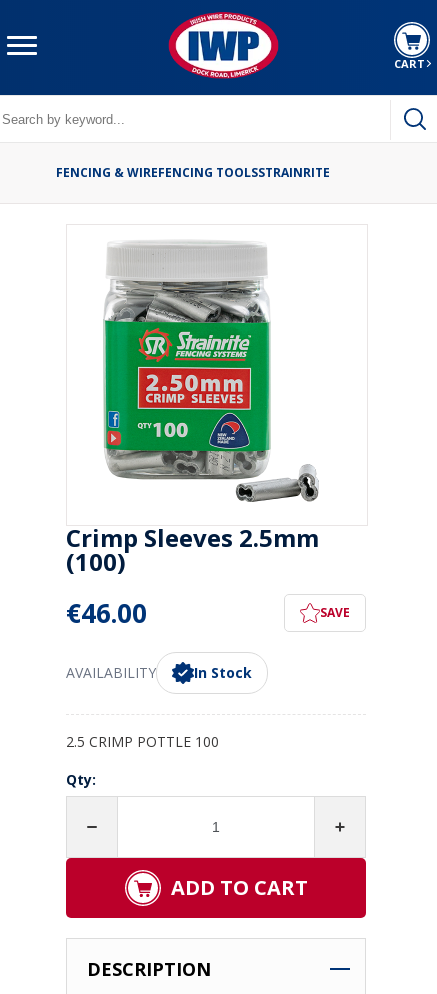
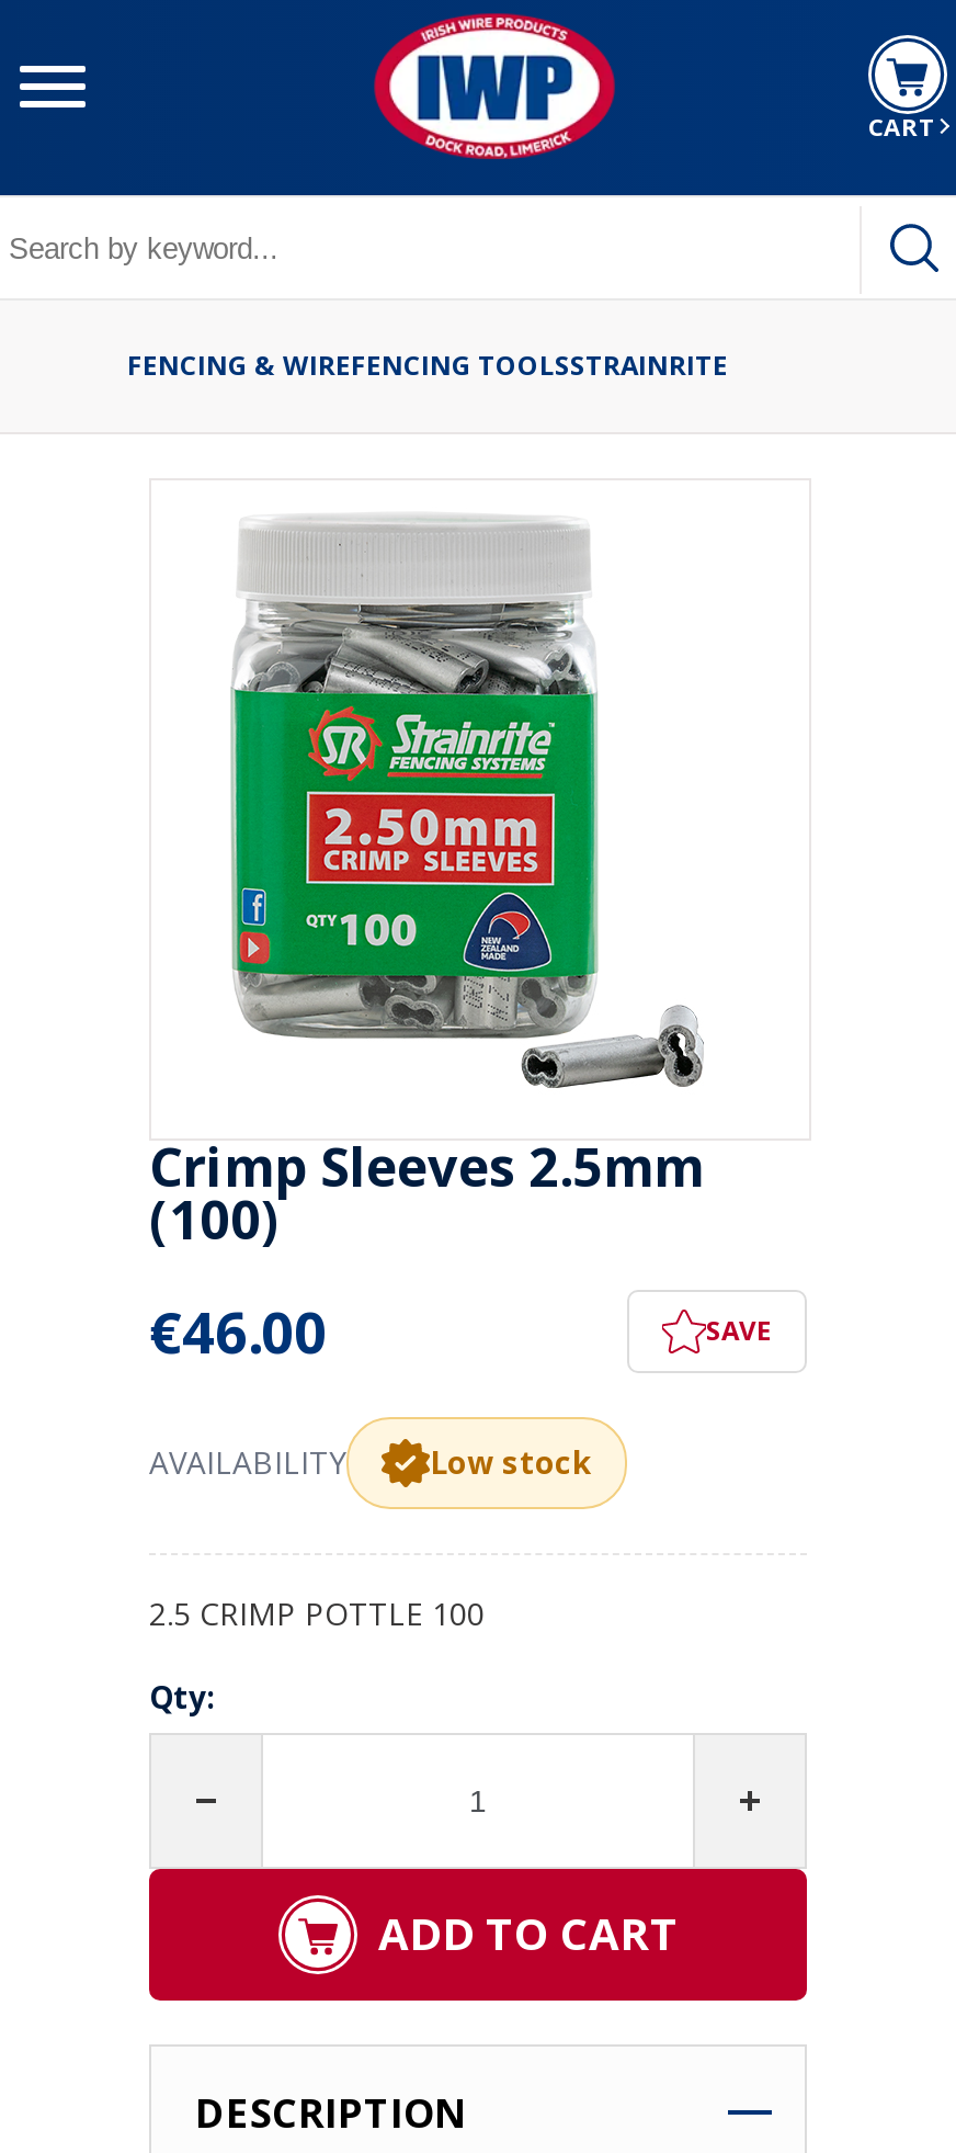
[194,663,252,682] In Stock -> [430,1441,592,1483] Low stock

